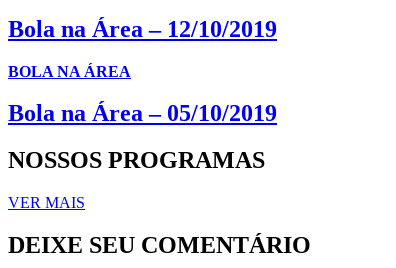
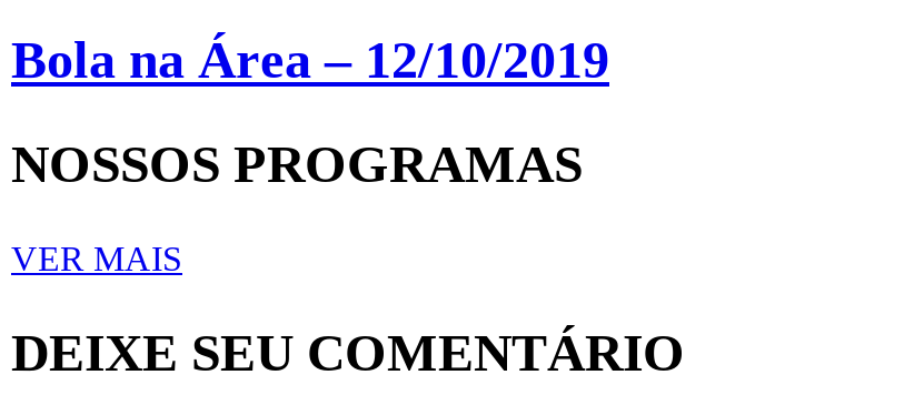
[8,62,277,126] BOLA NA ÁREA | Bola na Área – 05/10/2019 -> none

